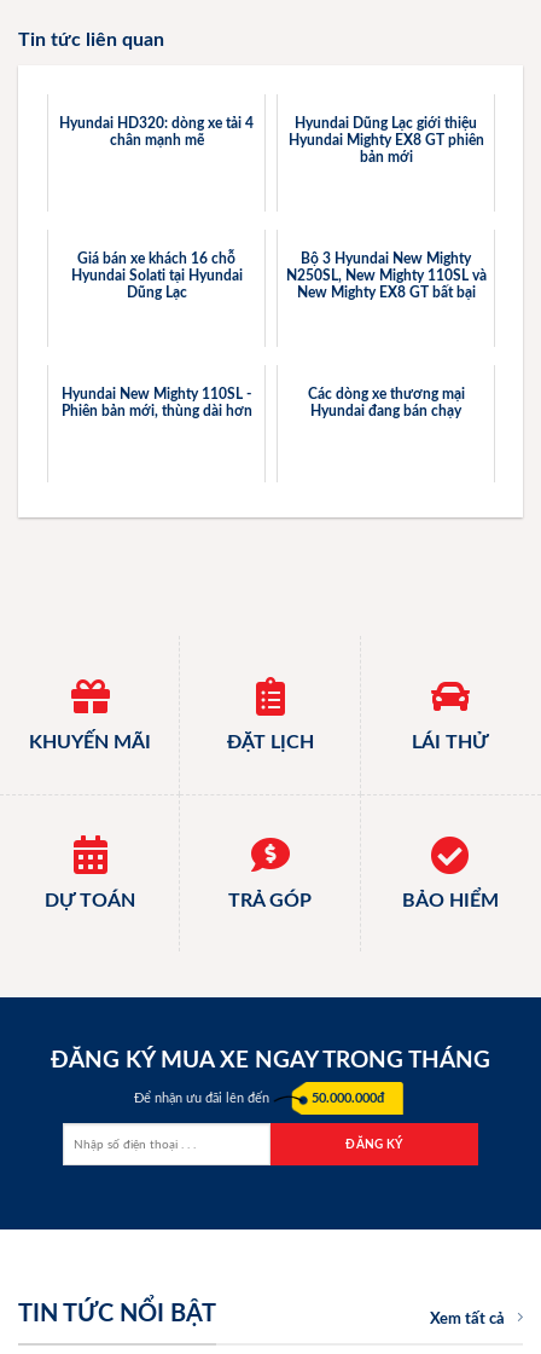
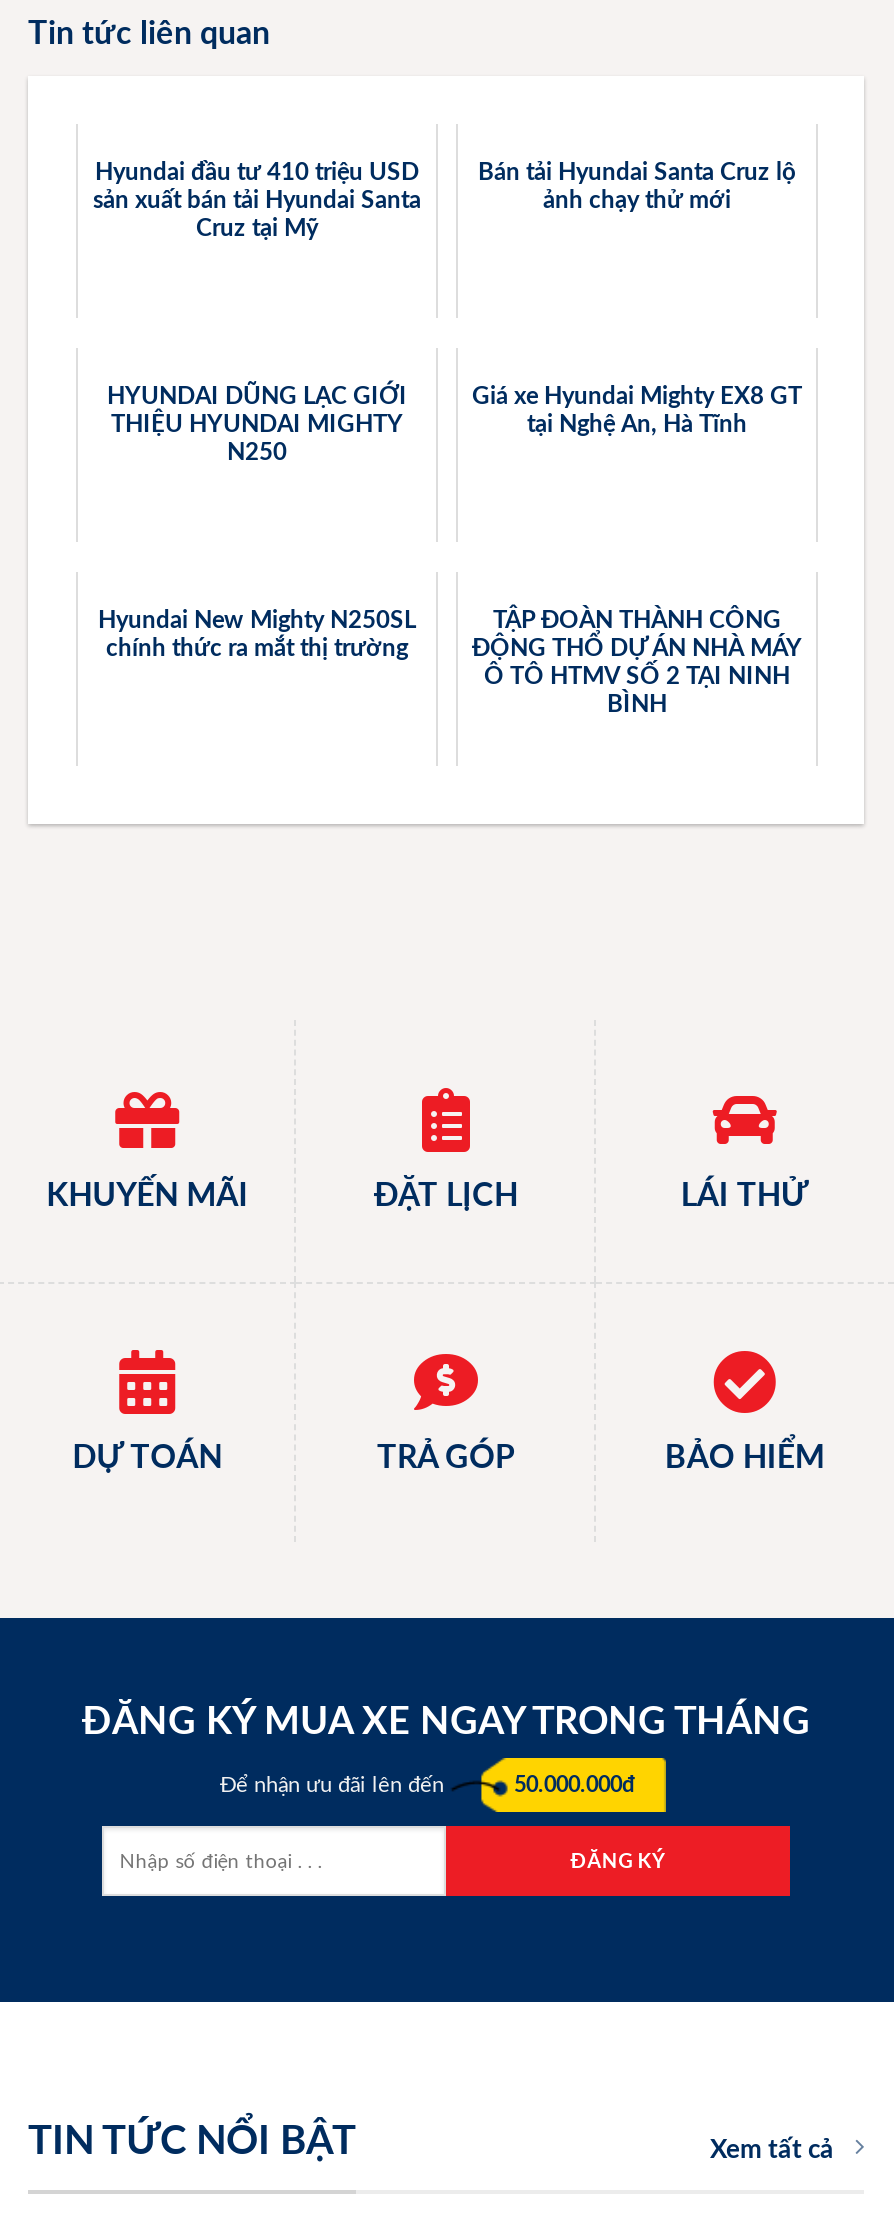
[59,116,254,147] Hyundai HD320: dòng xe tải 4 | chân mạnh mẽ -> [93,160,421,240] Hyundai đầu tư 410 triệu USD | sản xuất bán tải Hyundai Santa | Cruz tại Mỹ
[288,116,484,164] Hyundai Dũng Lạc giới thiệu | Hyundai Mighty EX8 GT phiên | bản mới -> [478,160,796,212] Bán tải Hyundai Santa Cruz lộ | ảnh chạy thử mới
[71,251,242,300] Giá bán xe khách 16 chỗ | Hyundai Solati tại Hyundai | Dũng Lạc -> [107,384,407,464] HYUNDAI DŨNG LẠC GIỚI | THIỆU HYUNDAI MIGHTY | N250
[286,251,486,300] Bộ 3 Hyundai New Mighty | N250SL, New Mighty 110SL và | New Mighty EX8 GT bất bại -> [472,384,802,436] Giá xe Hyundai Mighty EX8 GT | tại Nghệ An, Hà Tĩnh
[61,387,252,418] Hyundai New Mighty 110SL - | Phiên bản mới, thùng dài hơn -> [98,608,416,660] Hyundai New Mighty N250SL | chính thức ra mắt thị trường
[307,387,464,418] Các dòng xe thương mại | Hyundai đang bán chạy -> [472,608,802,716] TẬP ĐOÀN THÀNH CÔNG | ĐỘNG THỔ DỰ ÁN NHÀ MÁY | Ô TÔ HTMV SỐ 2 TẠI NINH | BÌNH

